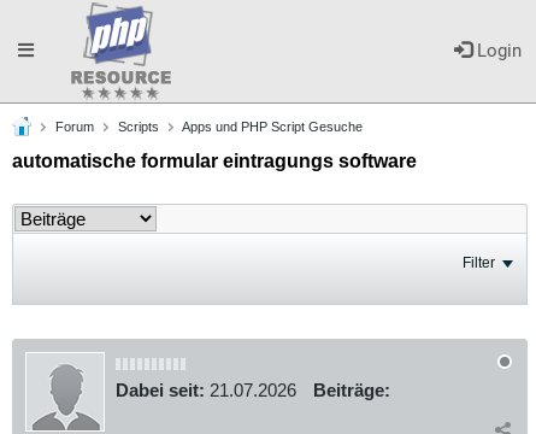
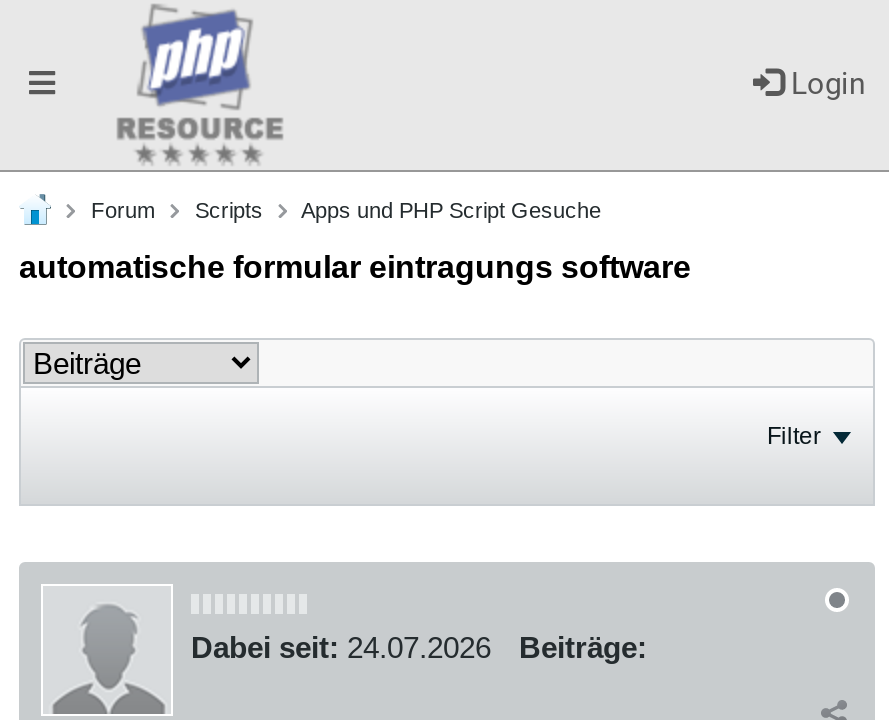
[116,380,390,400] Dabei seit: 21.07.2026 Beiträge: -> [191,630,647,664] Dabei seit: 24.07.2026 Beiträge:

